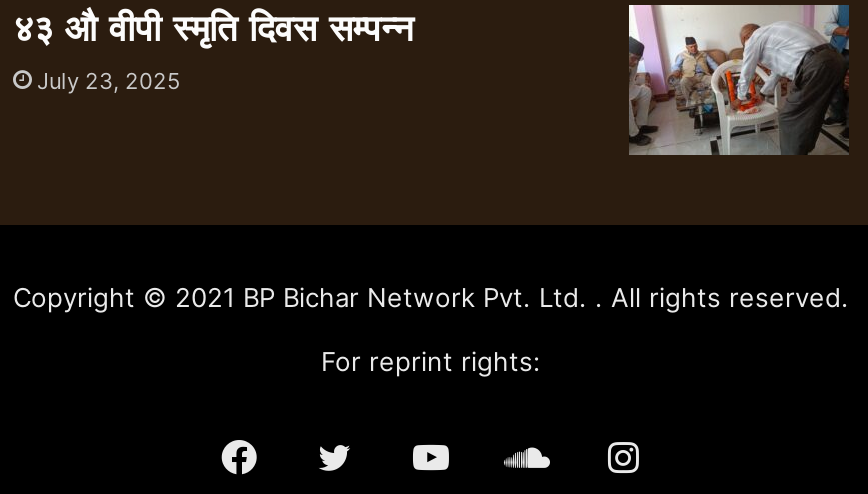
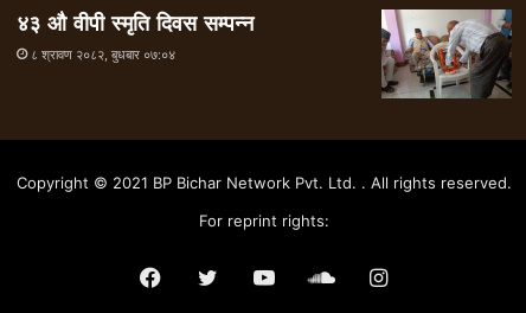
[37,68,181,96] July 23, 2025 -> [31,47,175,63] ८ श्रावण २०८२, बुधबार ०७:०४

